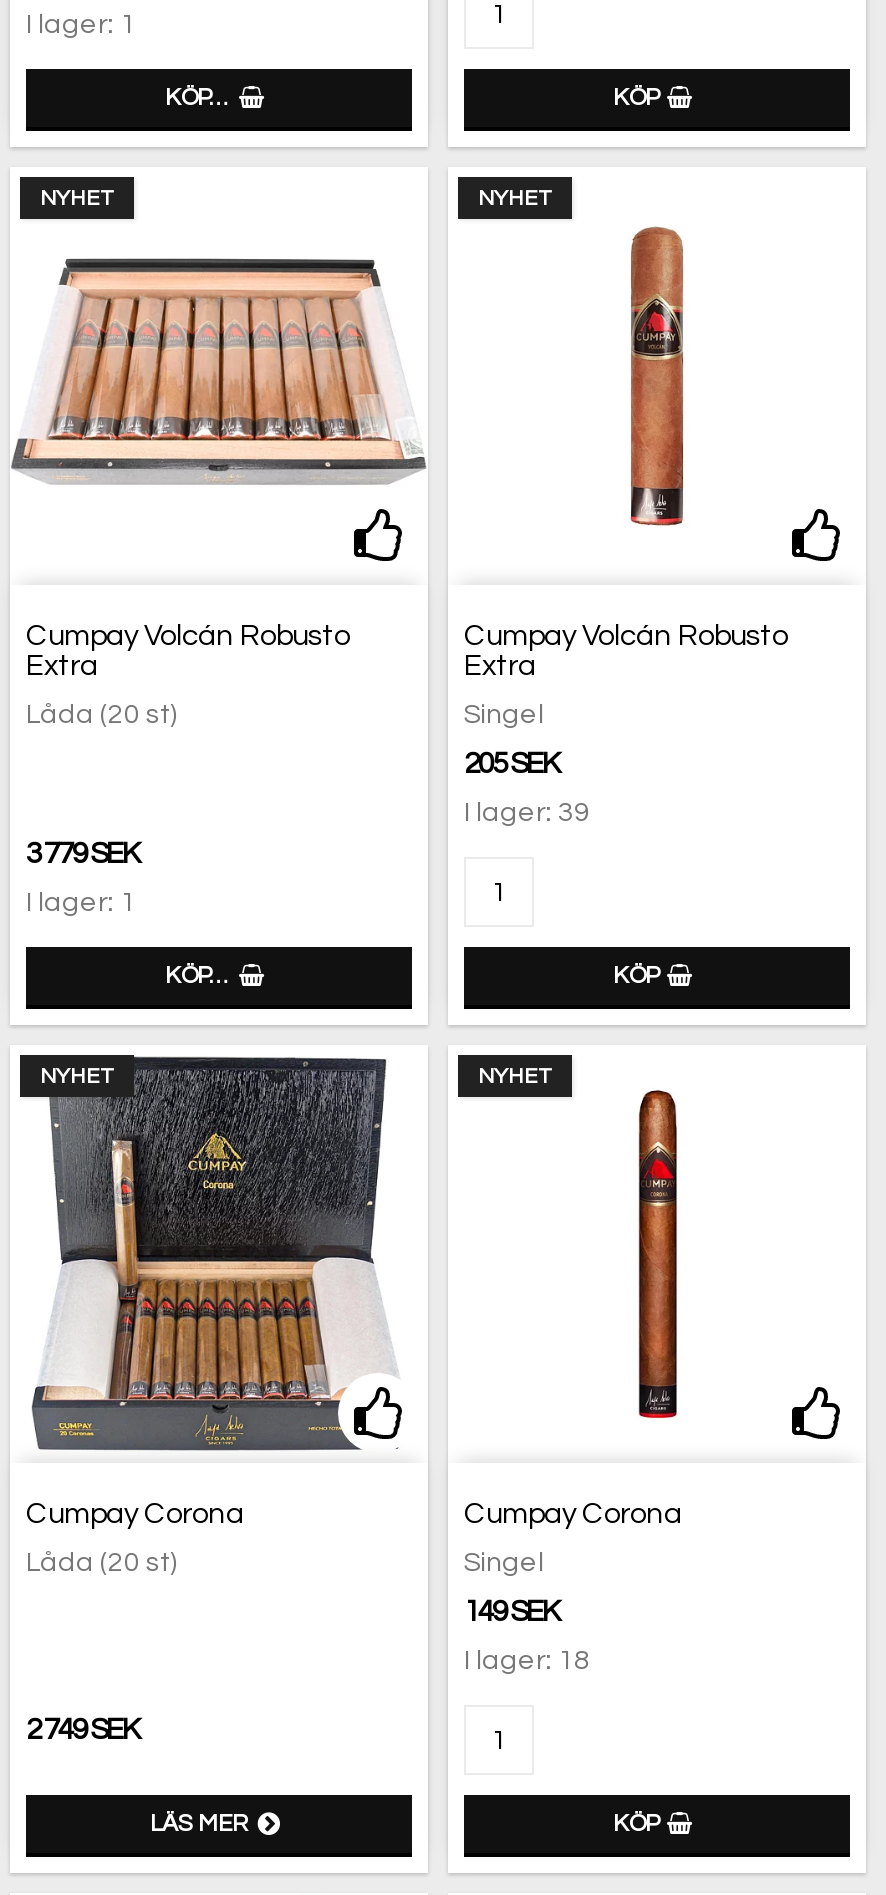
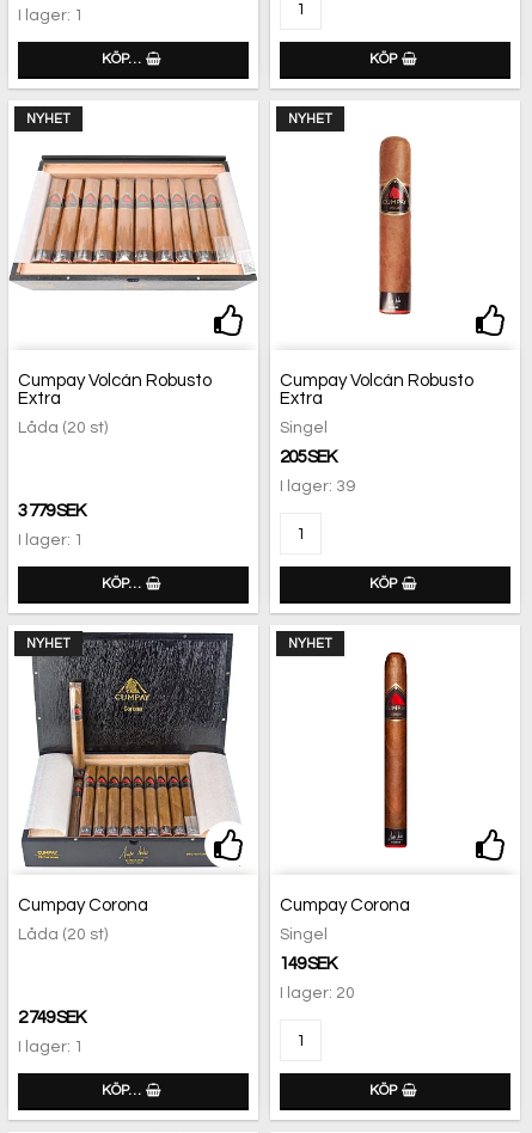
[464,1647,590,1675] I lager: 18 -> [280,985,355,1002] I lager: 20
[150,1811,250,1837] LÄS MER -> [18,1039,140,1098] I lager: 1 | KÖP…

